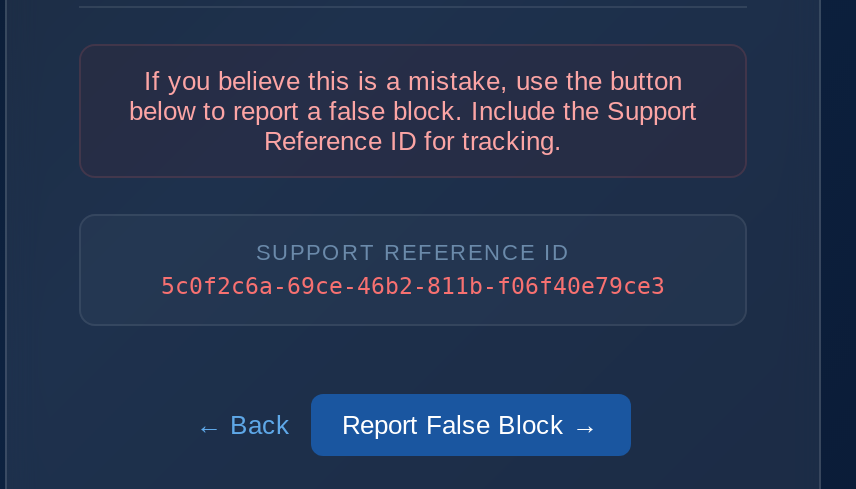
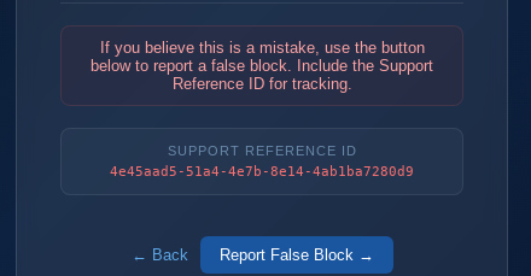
[161,272,665,300] 5c0f2c6a-69ce-46b2-811b-f06f40e79ce3 -> [110,163,414,180] 4e45aad5-51a4-4e7b-8e14-4ab1ba7280d9

